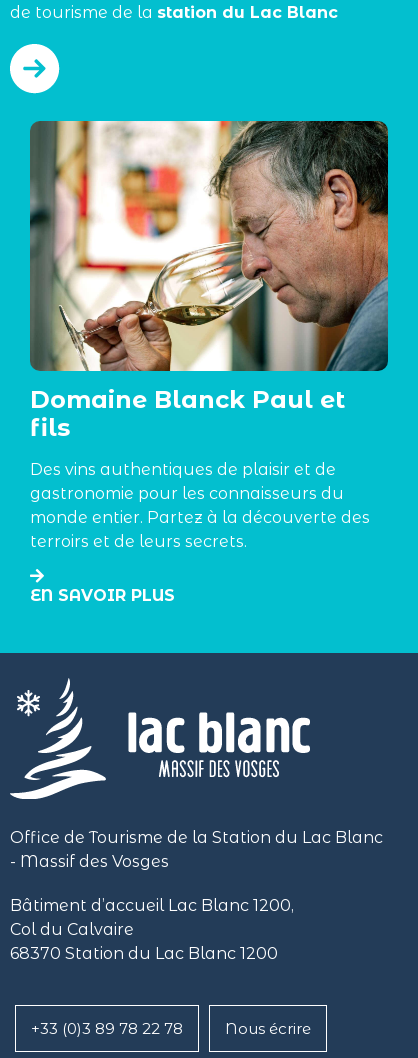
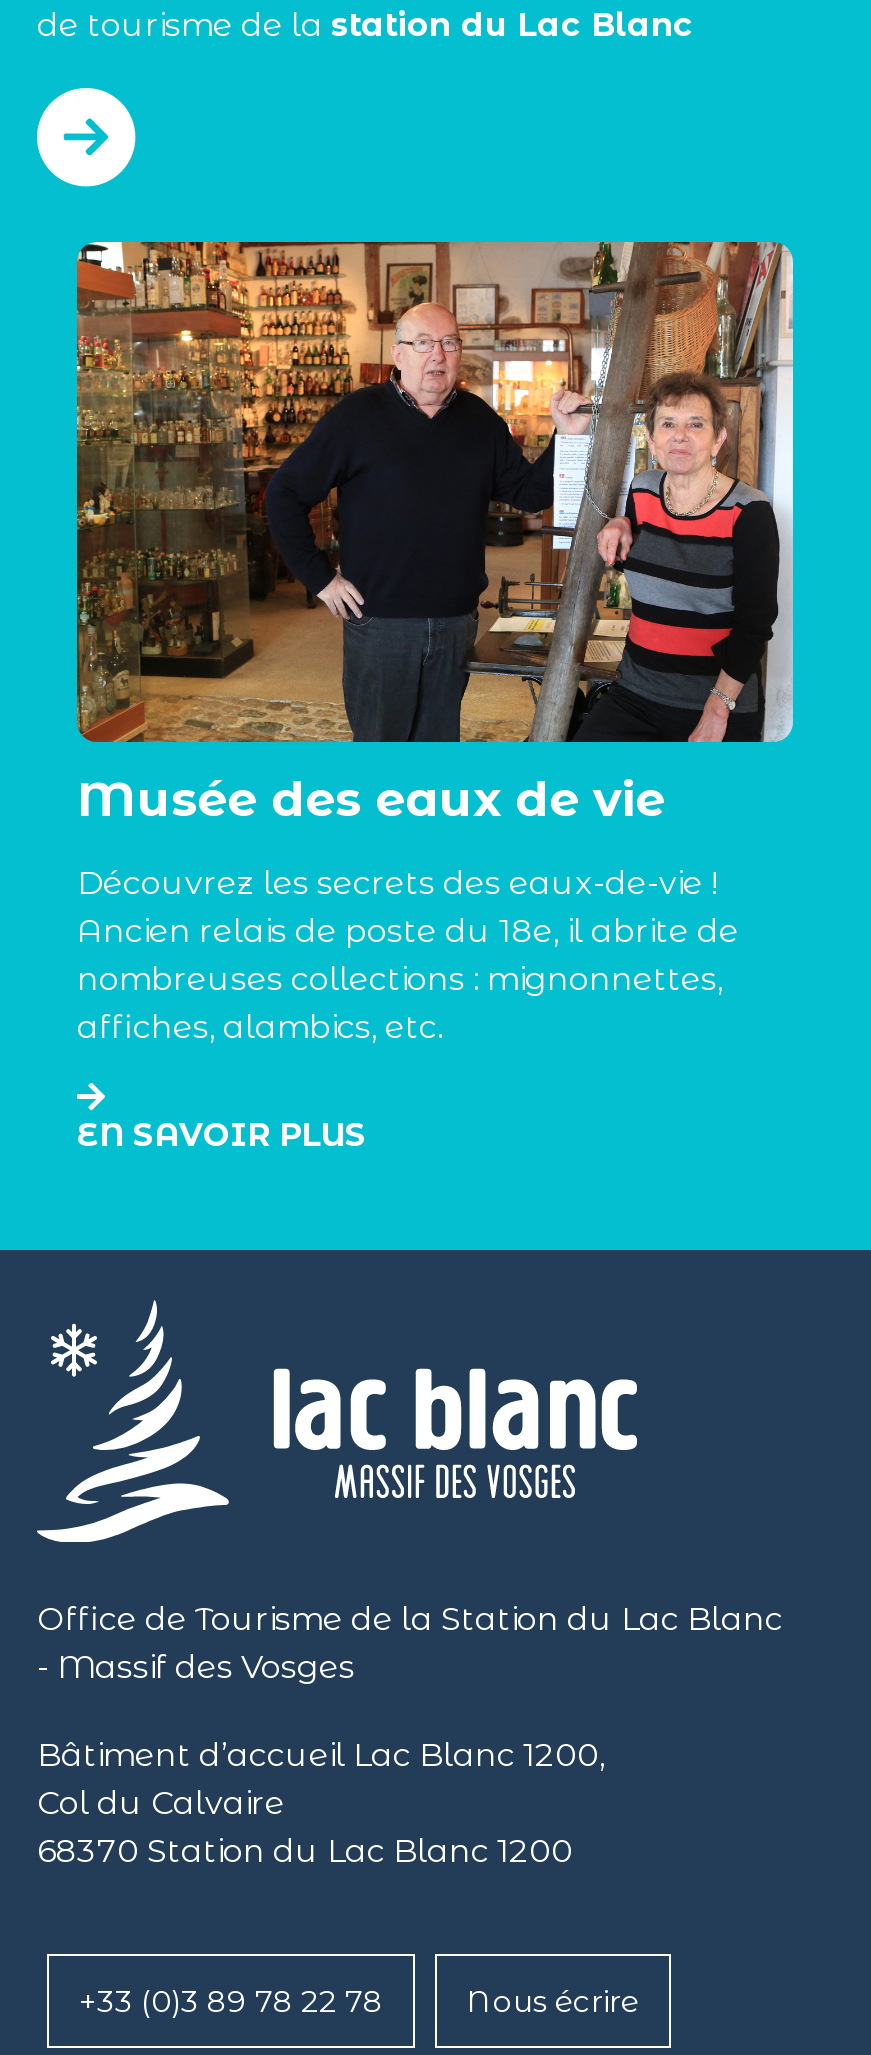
[30,120,389,442] [image] | Domaine Blanck Paul et | fils -> [75,240,795,828] [image] | Musée des eaux de vie
[30,460,370,551] Des vins authentiques de plaisir et de | gastronomie pour les connaisseurs du | monde entier. Partez à la découverte des | terroirs et de leurs secrets. -> [77,864,739,1046] Découvrez les secrets des eaux-de-vie ! | Ancien relais de poste du 18e, il abrite de | nombreuses collections : mignonnettes, | affiches, alambics, etc.

